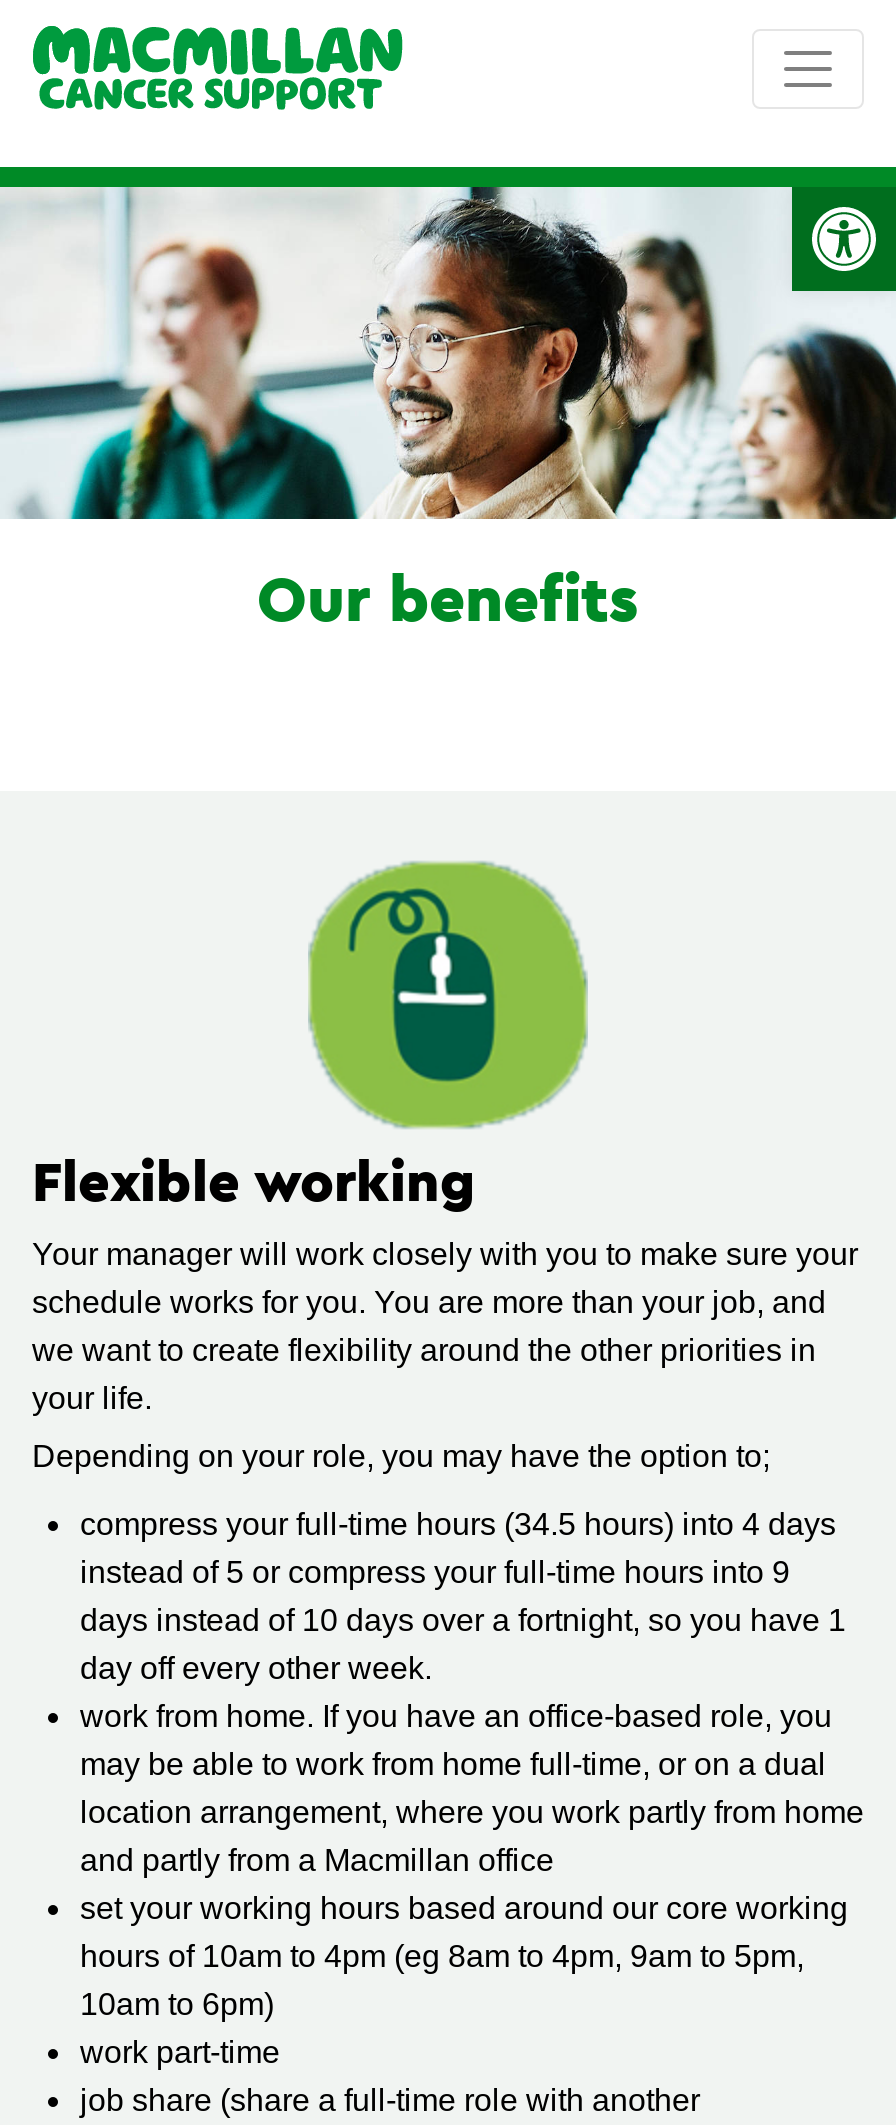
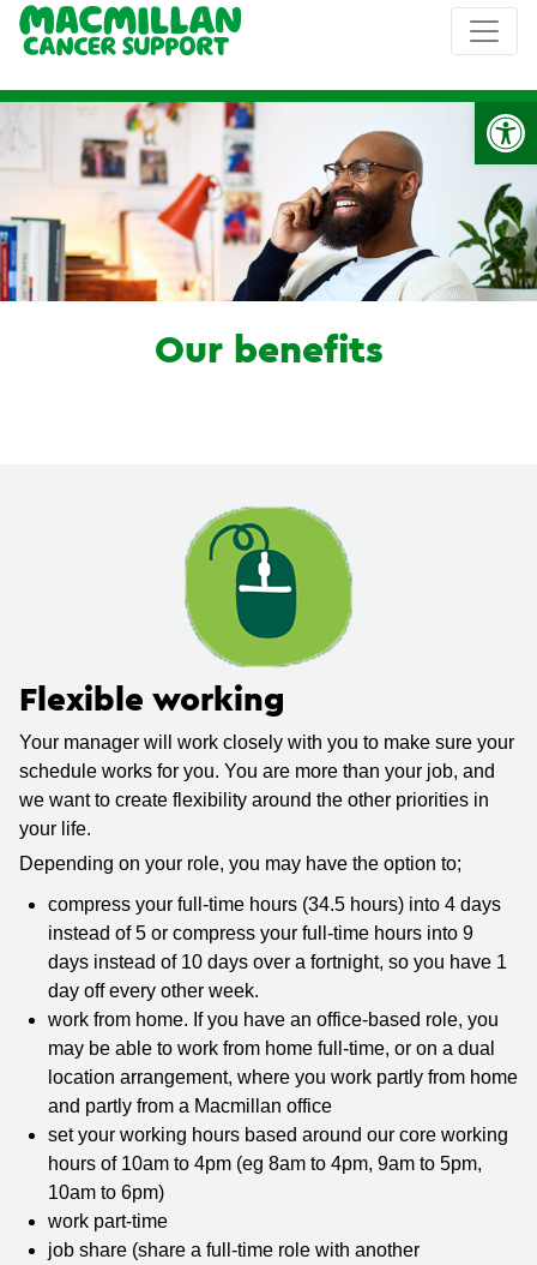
[6,185,890,521] [image] -> [4,101,533,302] [image]

